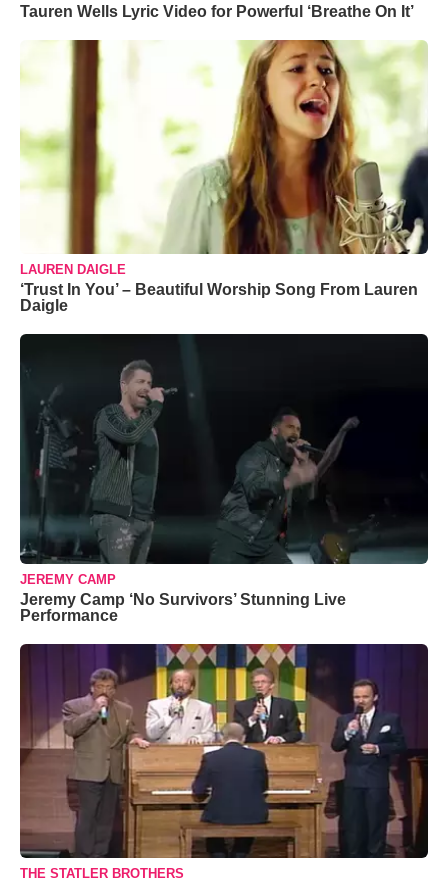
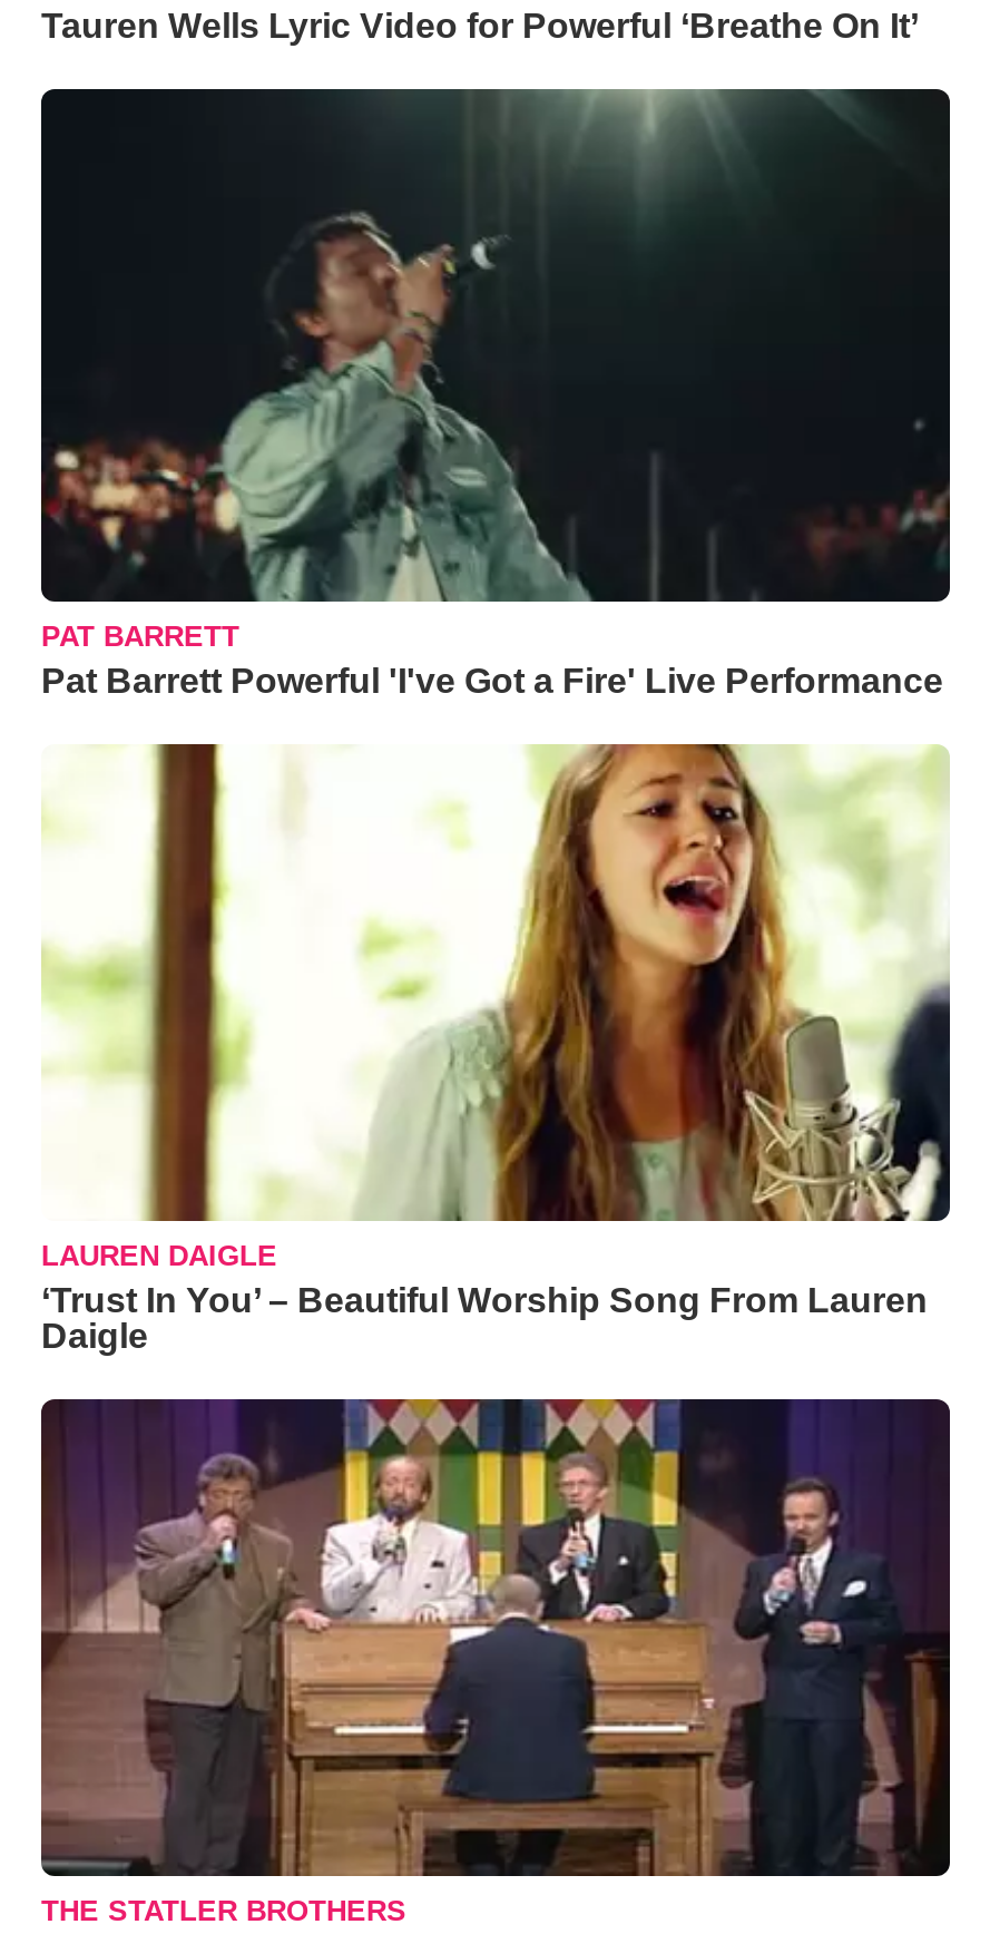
none -> [39,87,952,699] [image] | PAT BARRETT | Pat Barrett Powerful 'I've Got a Fire' Live Performance
moved [19,38,429,314] -> [39,740,952,1354]: [image] | LAUREN DAIGLE | ‘Trust In You’ – Beautiful Worship Song From Lauren | Daigle
[19,337,428,624] [image] | JEREMY CAMP | Jeremy Camp ‘No Survivors’ Stunning Live | Performance -> none

